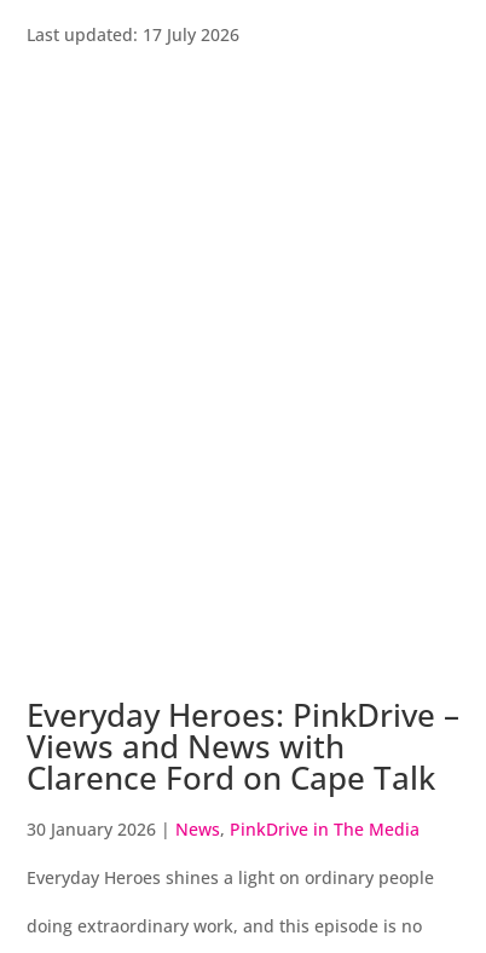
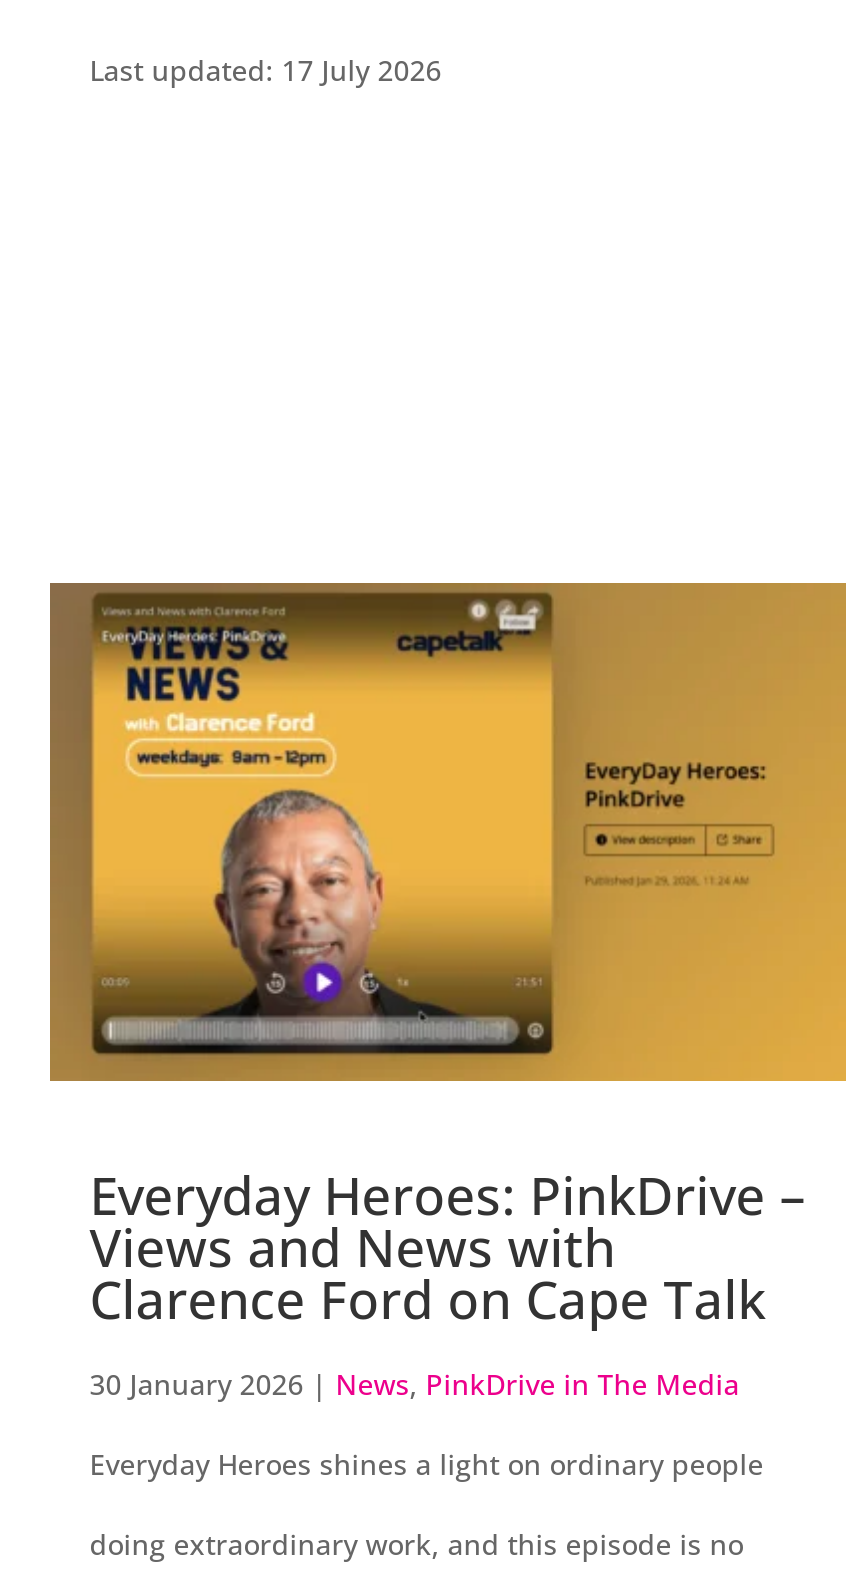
none -> [48,581,848,1083] [image]

